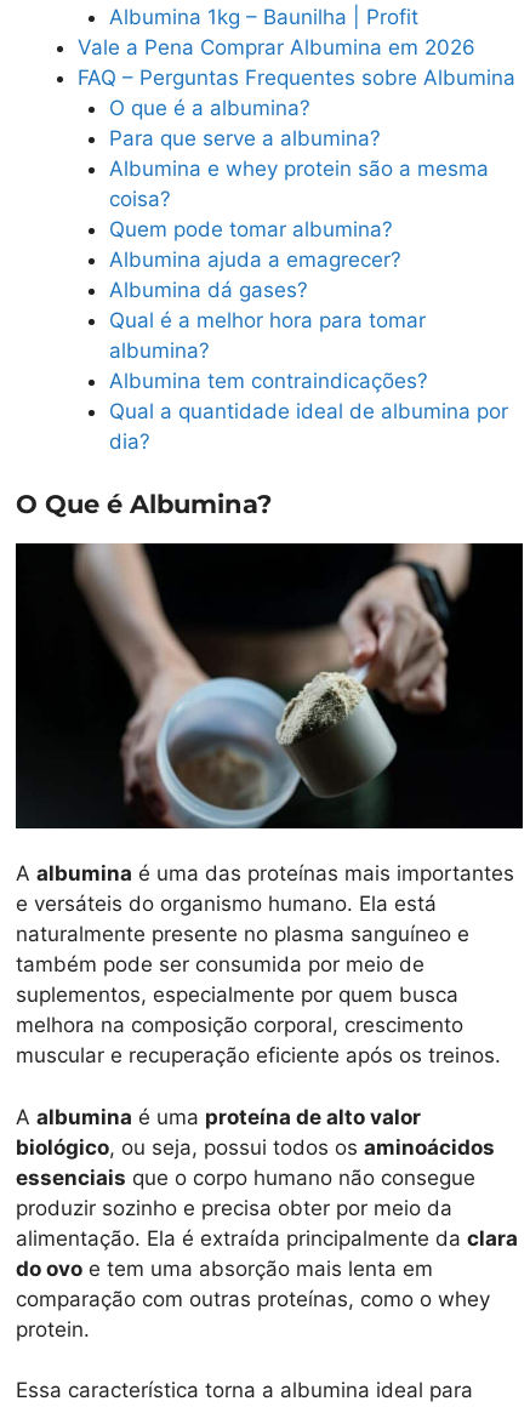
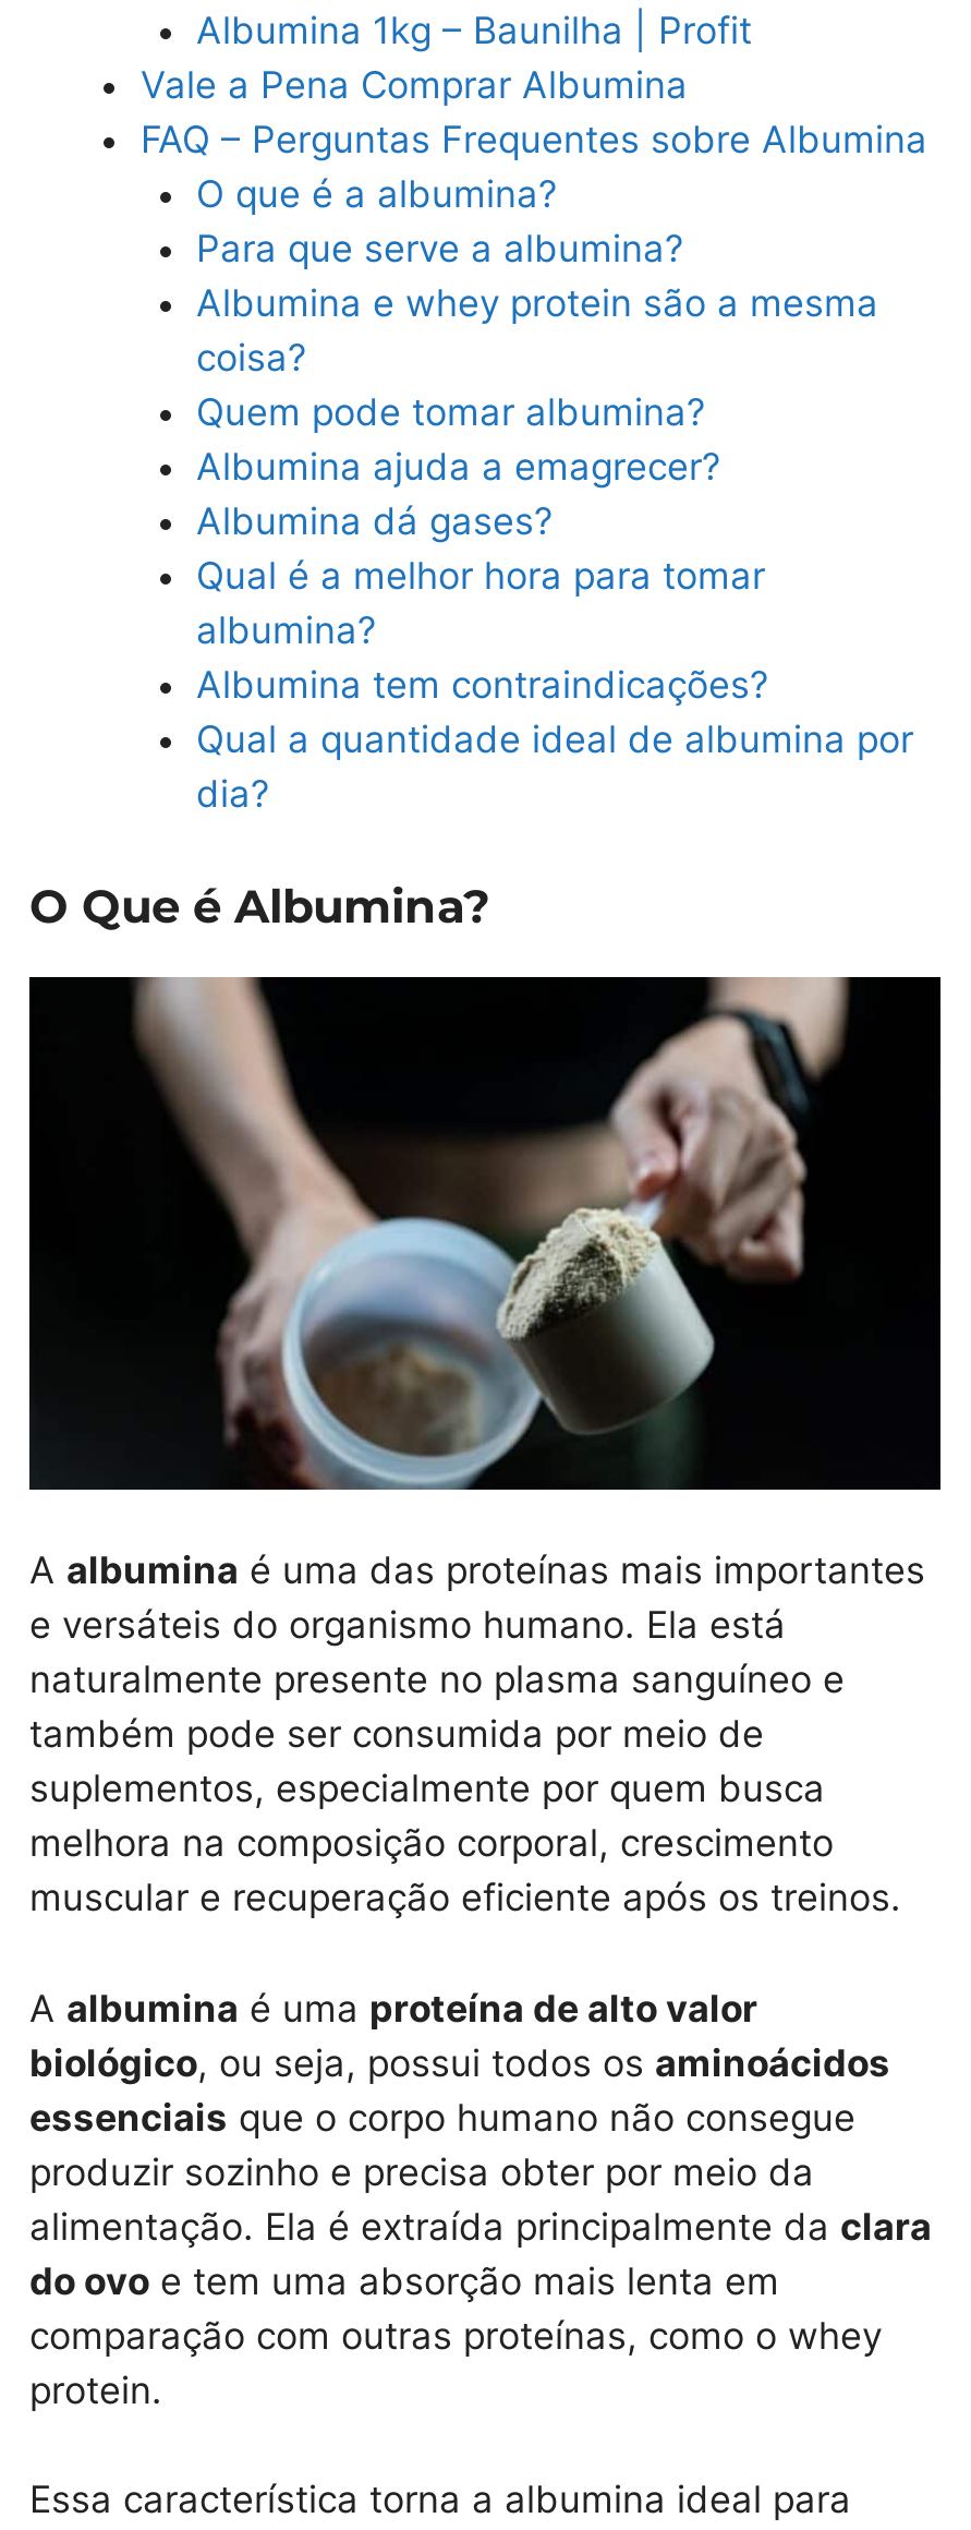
[78,35,475,59] Vale a Pena Comprar Albumina em 2026 -> [141,63,688,107] Vale a Pena Comprar Albumina

